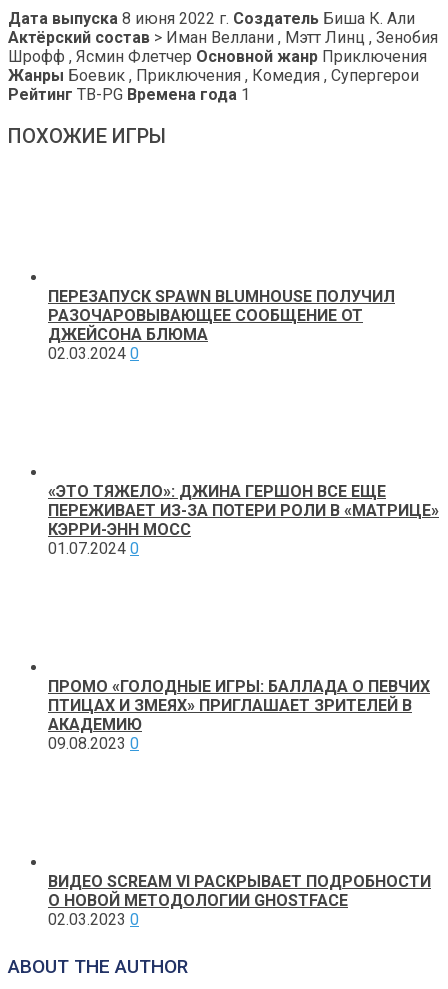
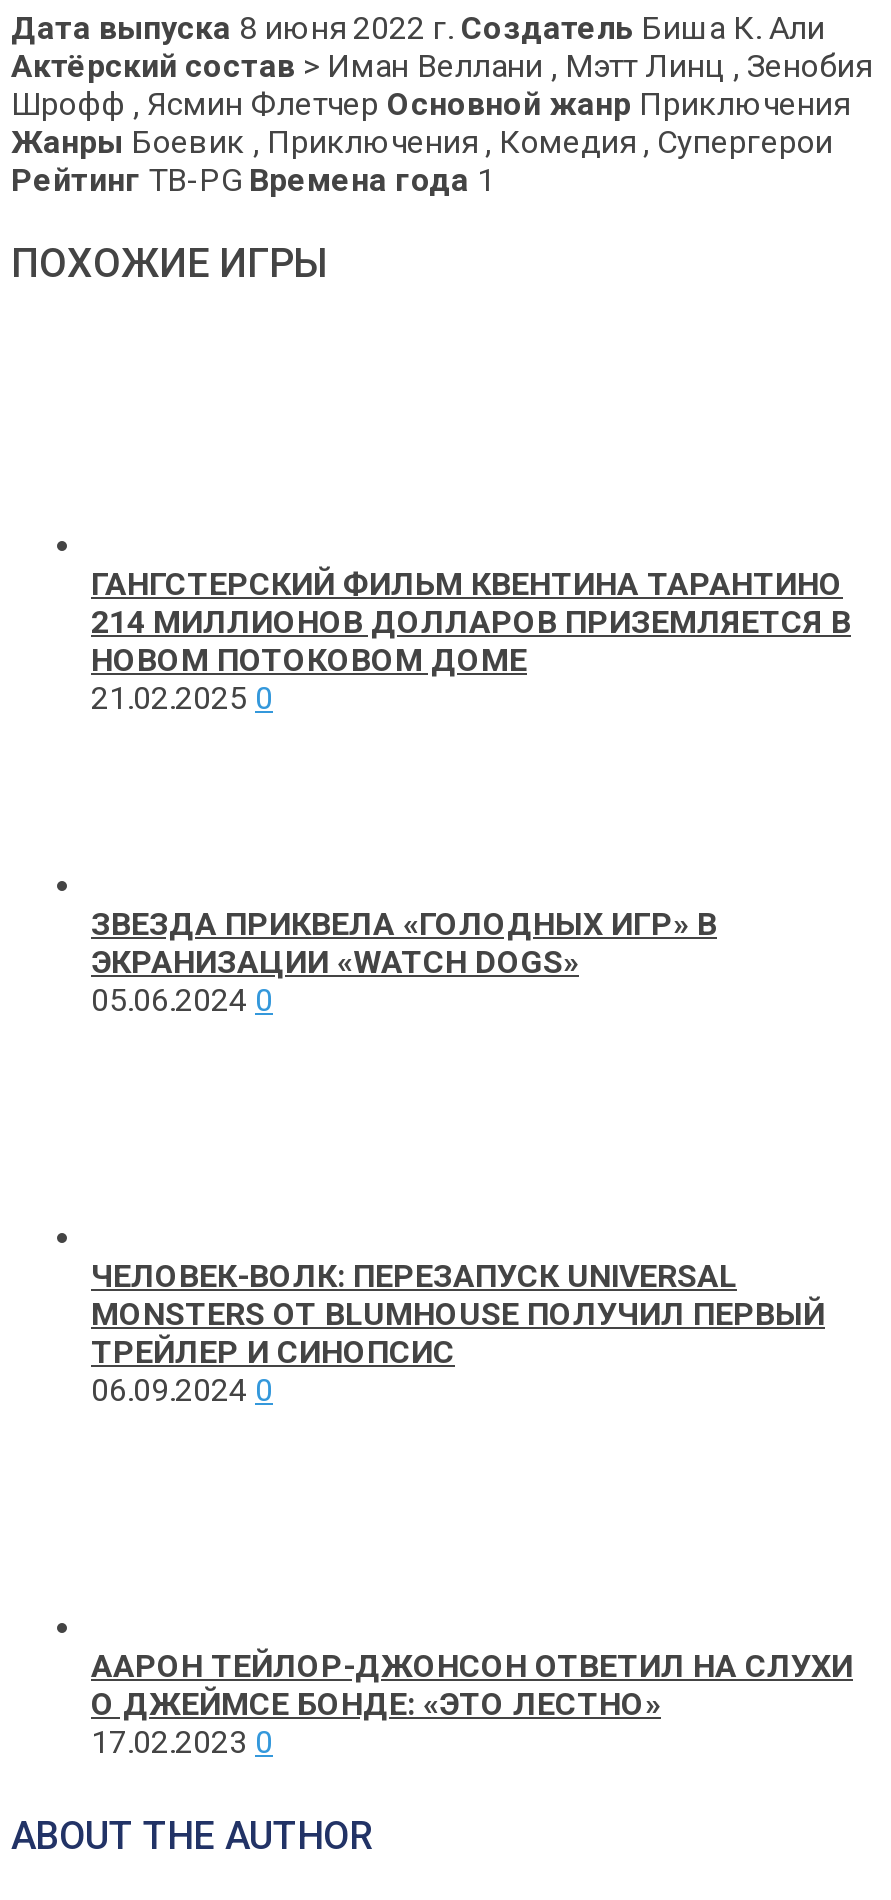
[48,287,395,363] ПЕРЕЗАПУСК SPAWN BLUMHOUSE ПОЛУЧИЛ | РАЗОЧАРОВЫВАЮЩЕЕ СООБЩЕНИЕ ОТ | ДЖЕЙСОНА БЛЮМА | 02.03.2024 0 -> [91,566,851,718] ГАНГСТЕРСКИЙ ФИЛЬМ КВЕНТИНА ТАРАНТИНО | 214 МИЛЛИОНОВ ДОЛЛАРОВ ПРИЗЕМЛЯЕТСЯ В | НОВОМ ПОТОКОВОМ ДОМЕ | 21.02.2025 0
[48,482,439,558] «ЭТО ТЯЖЕЛО»: ДЖИНА ГЕРШОН ВСЕ ЕЩЕ | ПЕРЕЖИВАЕТ ИЗ-ЗА ПОТЕРИ РОЛИ В «МАТРИЦЕ» | КЭРРИ-ЭНН МОСС | 01.07.2024 0 -> [91,906,717,1020] ЗВЕЗДА ПРИКВЕЛА «ГОЛОДНЫХ ИГР» В | ЭКРАНИЗАЦИИ «WATCH DOGS» | 05.06.2024 0
[48,677,430,753] ПРОМО «ГОЛОДНЫЕ ИГРЫ: БАЛЛАДА О ПЕВЧИХ | ПТИЦАХ И ЗМЕЯХ» ПРИГЛАШАЕТ ЗРИТЕЛЕЙ В | АКАДЕМИЮ | 09.08.2023 0 -> [91,1258,825,1410] ЧЕЛОВЕК-ВОЛК: ПЕРЕЗАПУСК UNIVERSAL | MONSTERS ОТ BLUMHOUSE ПОЛУЧИЛ ПЕРВЫЙ | ТРЕЙЛЕР И СИНОПСИС | 06.09.2024 0
[48,872,431,929] ВИДЕО SCREAM VI РАСКРЫВАЕТ ПОДРОБНОСТИ | О НОВОЙ МЕТОДОЛОГИИ GHOSTFACE | 02.03.2023 0 -> [91,1648,853,1762] ААРОН ТЕЙЛОР-ДЖОНСОН ОТВЕТИЛ НА СЛУХИ | О ДЖЕЙМСЕ БОНДЕ: «ЭТО ЛЕСТНО» | 17.02.2023 0

